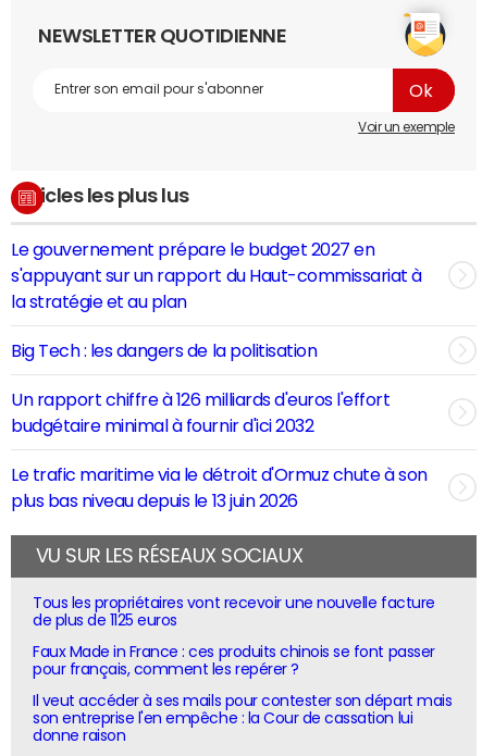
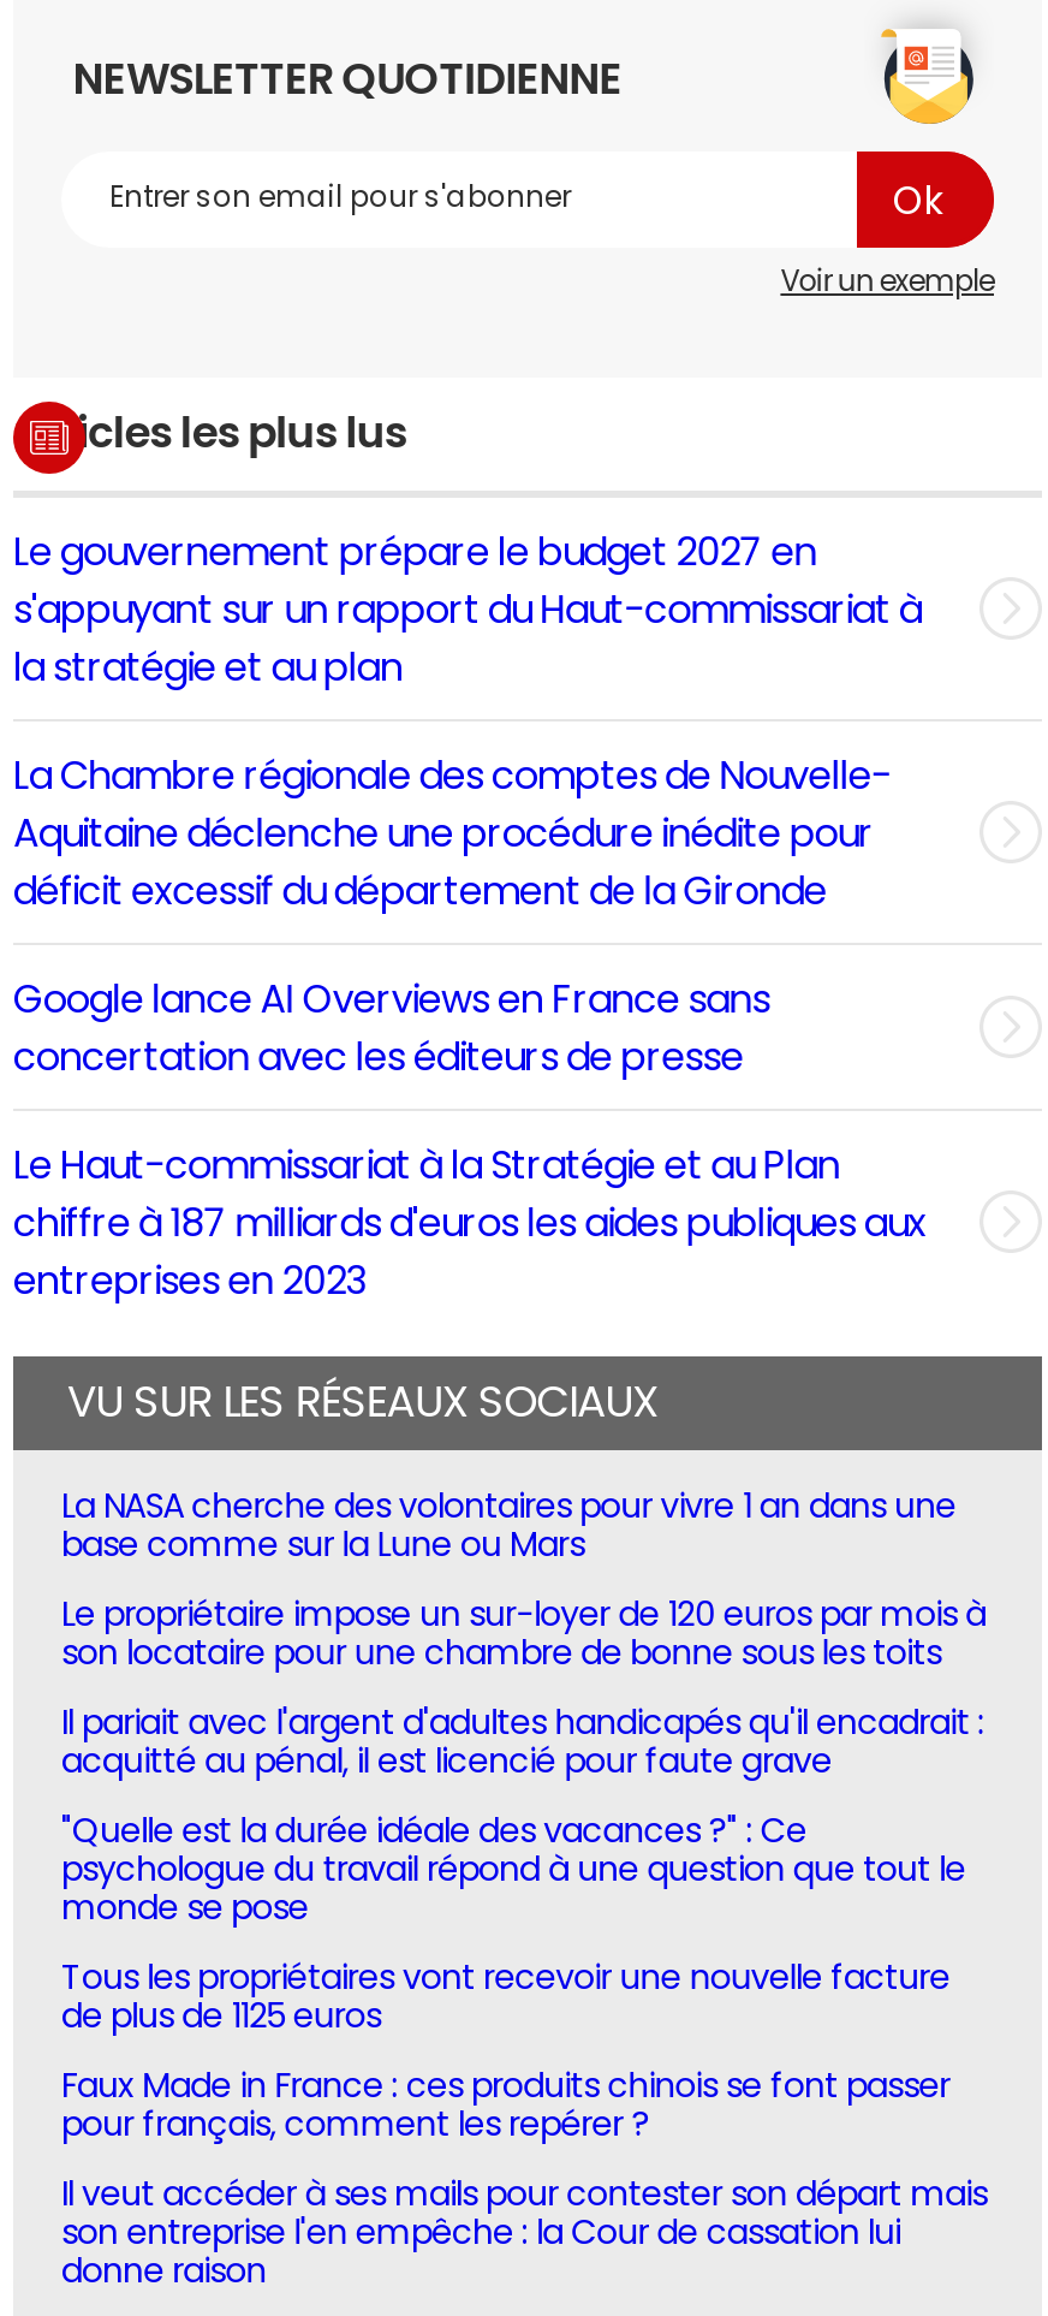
[11,341,427,509] Big Tech : les dangers de la politisation | Un rapport chiffre à 126 milliards d'euros l'effort | budgétaire minimal à fournir d'ici 2032 | Le trafic maritime via le détroit d'Ormuz chute à son | plus bas niveau depuis le 13 juin 2026 -> [13,755,926,1298] La Chambre régionale des comptes de Nouvelle- | Aquitaine déclenche une procédure inédite pour | déficit excessif du département de la Gironde | Google lance AI Overviews en France sans | concertation avec les éditeurs de presse | Le Haut-commissariat à la Stratégie et au Plan | chiffre à 187 milliards d'euros les aides publiques aux | entreprises en 2023
none -> [61,1488,986,1924] La NASA cherche des volontaires pour vivre 1 an dans une | base comme sur la Lune ou Mars | Le propriétaire impose un sur-loyer de 120 euros par mois à | son locataire pour une chambre de bonne sous les toits | Il pariait avec l'argent d'adultes handicapés qu'il encadrait : | acquitté au pénal, il est licencié pour faute grave | "Quelle est la durée idéale des vacances ?" : Ce | psychologue du travail répond à une question que tout le | monde se pose

